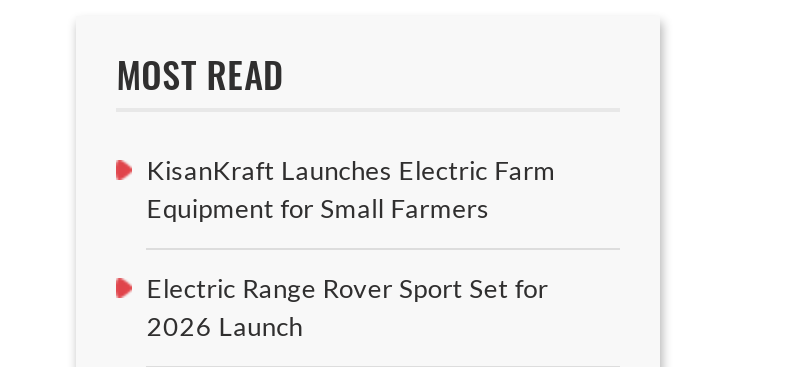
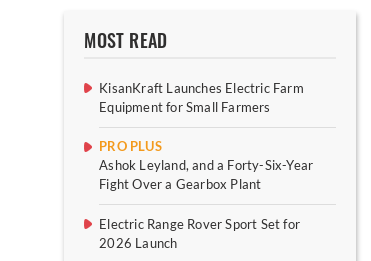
none -> [99,138,313,192] PRO PLUS | Ashok Leyland, and a Forty-Six-Year | Fight Over a Gearbox Plant

